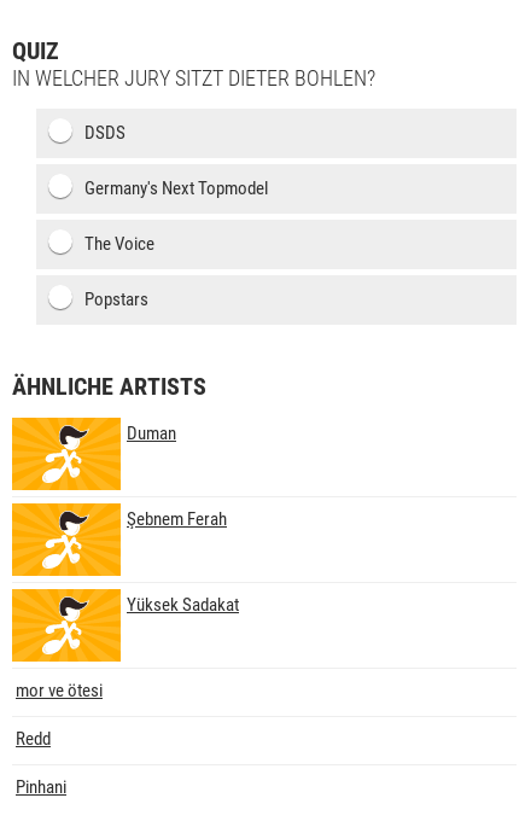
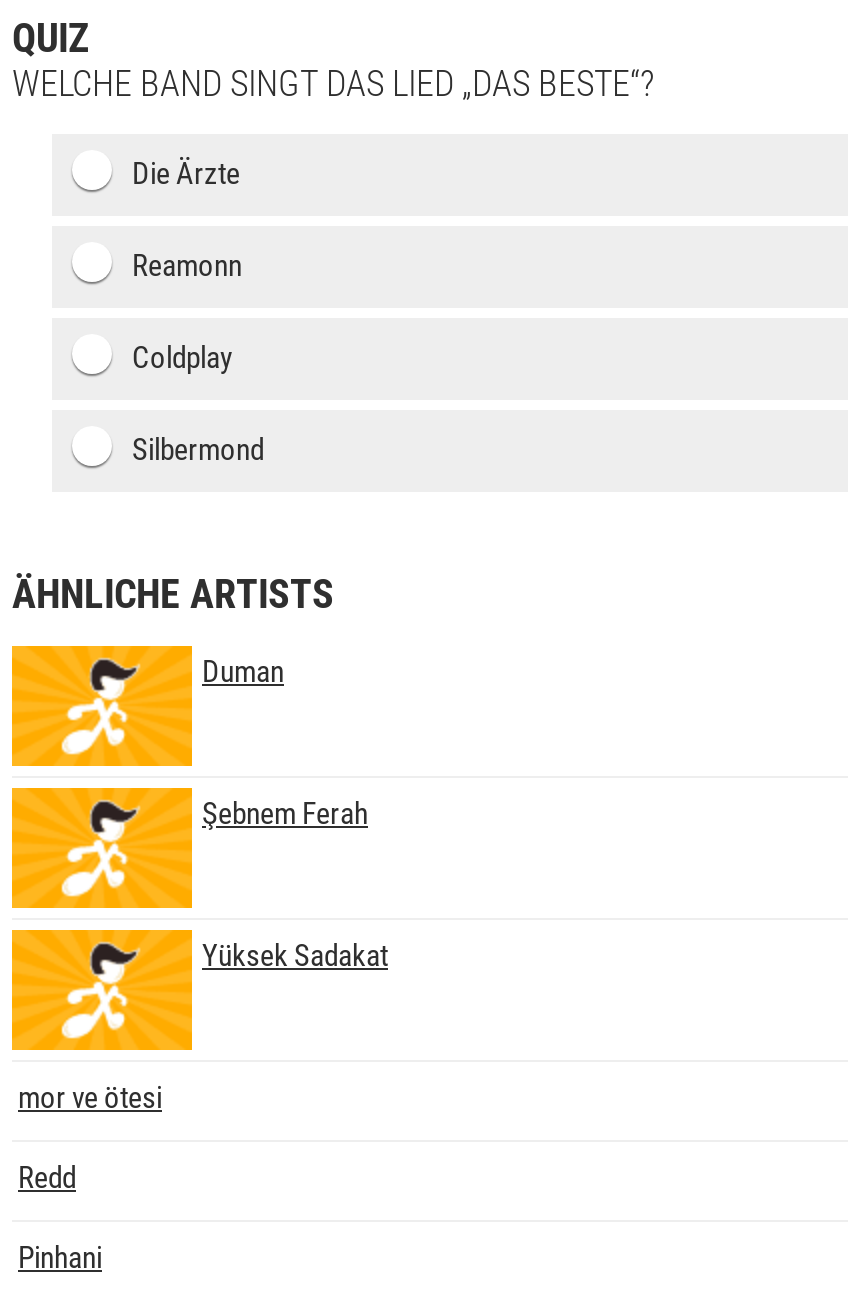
[12,65,375,91] IN WELCHER JURY SITZT DIETER BOHLEN? -> [12,62,654,104] WELCHE BAND SINGT DAS LIED „DAS BESTE“?
[84,122,126,144] DSDS -> [132,156,240,192] Die Ärzte
[84,177,268,199] Germany's Next Topmodel -> [132,248,242,284] Reamonn
[84,233,154,255] The Voice -> [132,340,232,376] Coldplay
[84,289,148,310] Popstars -> [132,432,264,468] Silbermond

